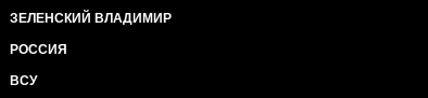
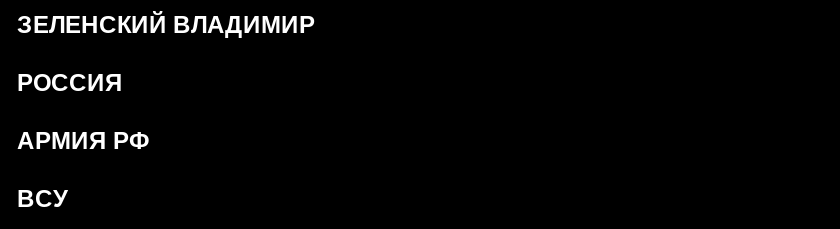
none -> [17,127,149,155] АРМИЯ РФ

